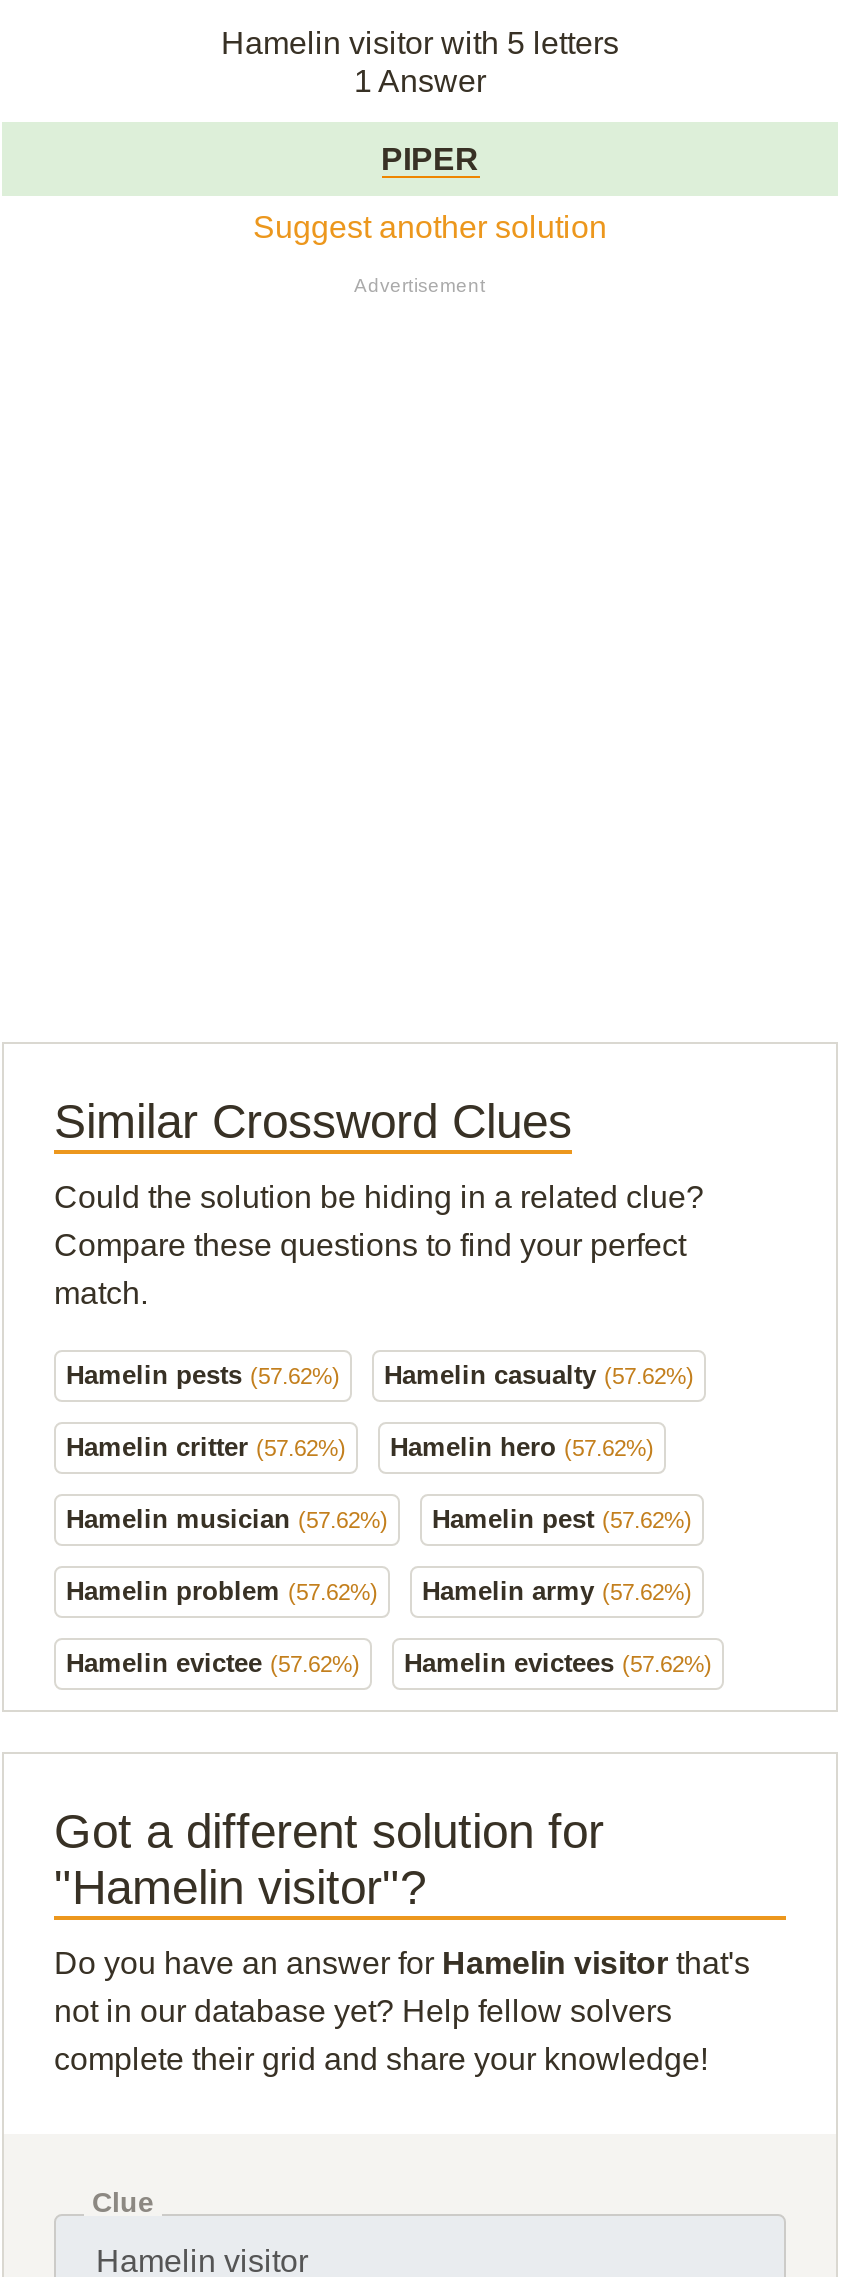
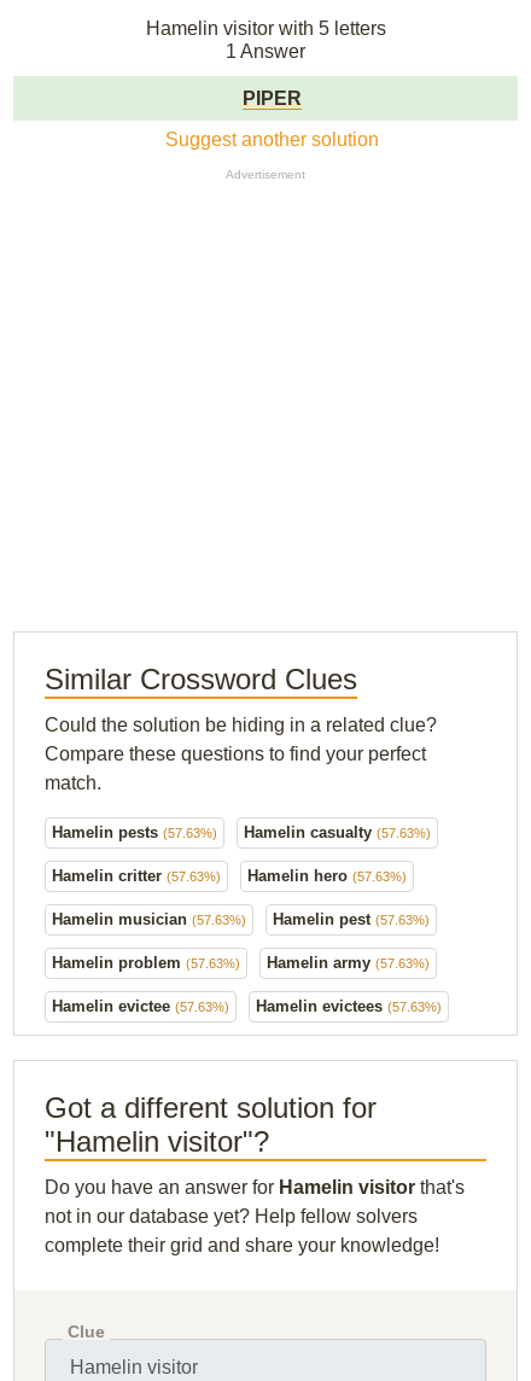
[66,1359,340,1389] Hamelin pests (57.62%) -> [52,823,217,841] Hamelin pests (57.63%)
[384,1359,694,1389] Hamelin casualty (57.62%) -> [244,823,431,841] Hamelin casualty (57.63%)
[66,1431,346,1461] Hamelin critter (57.62%) -> [52,866,221,884] Hamelin critter (57.63%)
[390,1431,654,1461] Hamelin hero (57.62%) -> [247,866,407,884] Hamelin hero (57.63%)
[66,1503,388,1533] Hamelin musician (57.62%) -> [52,910,246,928] Hamelin musician (57.63%)
[432,1503,692,1533] Hamelin pest (57.62%) -> [273,910,430,928] Hamelin pest (57.63%)
[66,1575,378,1605] Hamelin problem (57.62%) -> [52,953,240,971] Hamelin problem (57.63%)
[422,1575,692,1605] Hamelin army (57.62%) -> [267,953,430,971] Hamelin army (57.63%)
[66,1647,360,1677] Hamelin evictee (57.62%) -> [52,997,229,1015] Hamelin evictee (57.63%)
[404,1647,712,1677] Hamelin evictees (57.62%) -> [256,997,442,1015] Hamelin evictees (57.63%)

